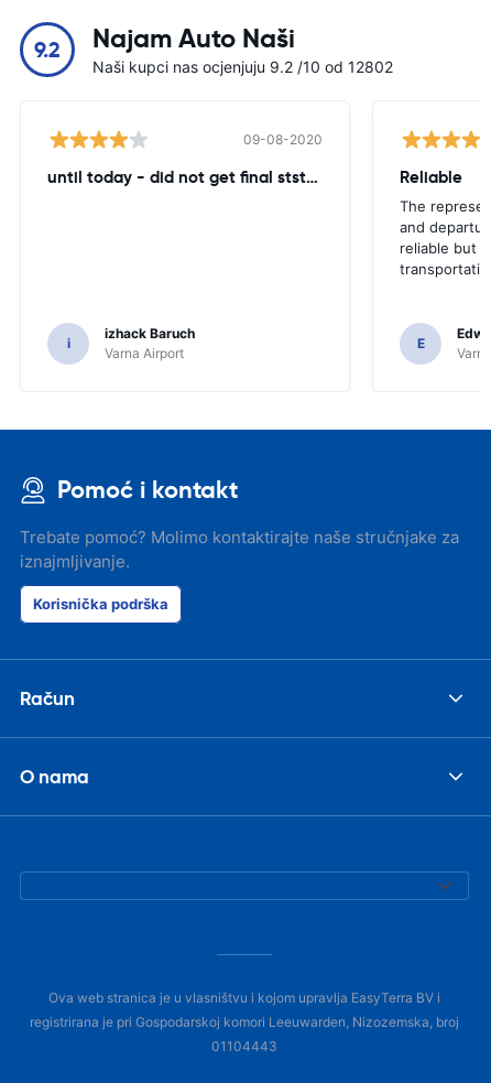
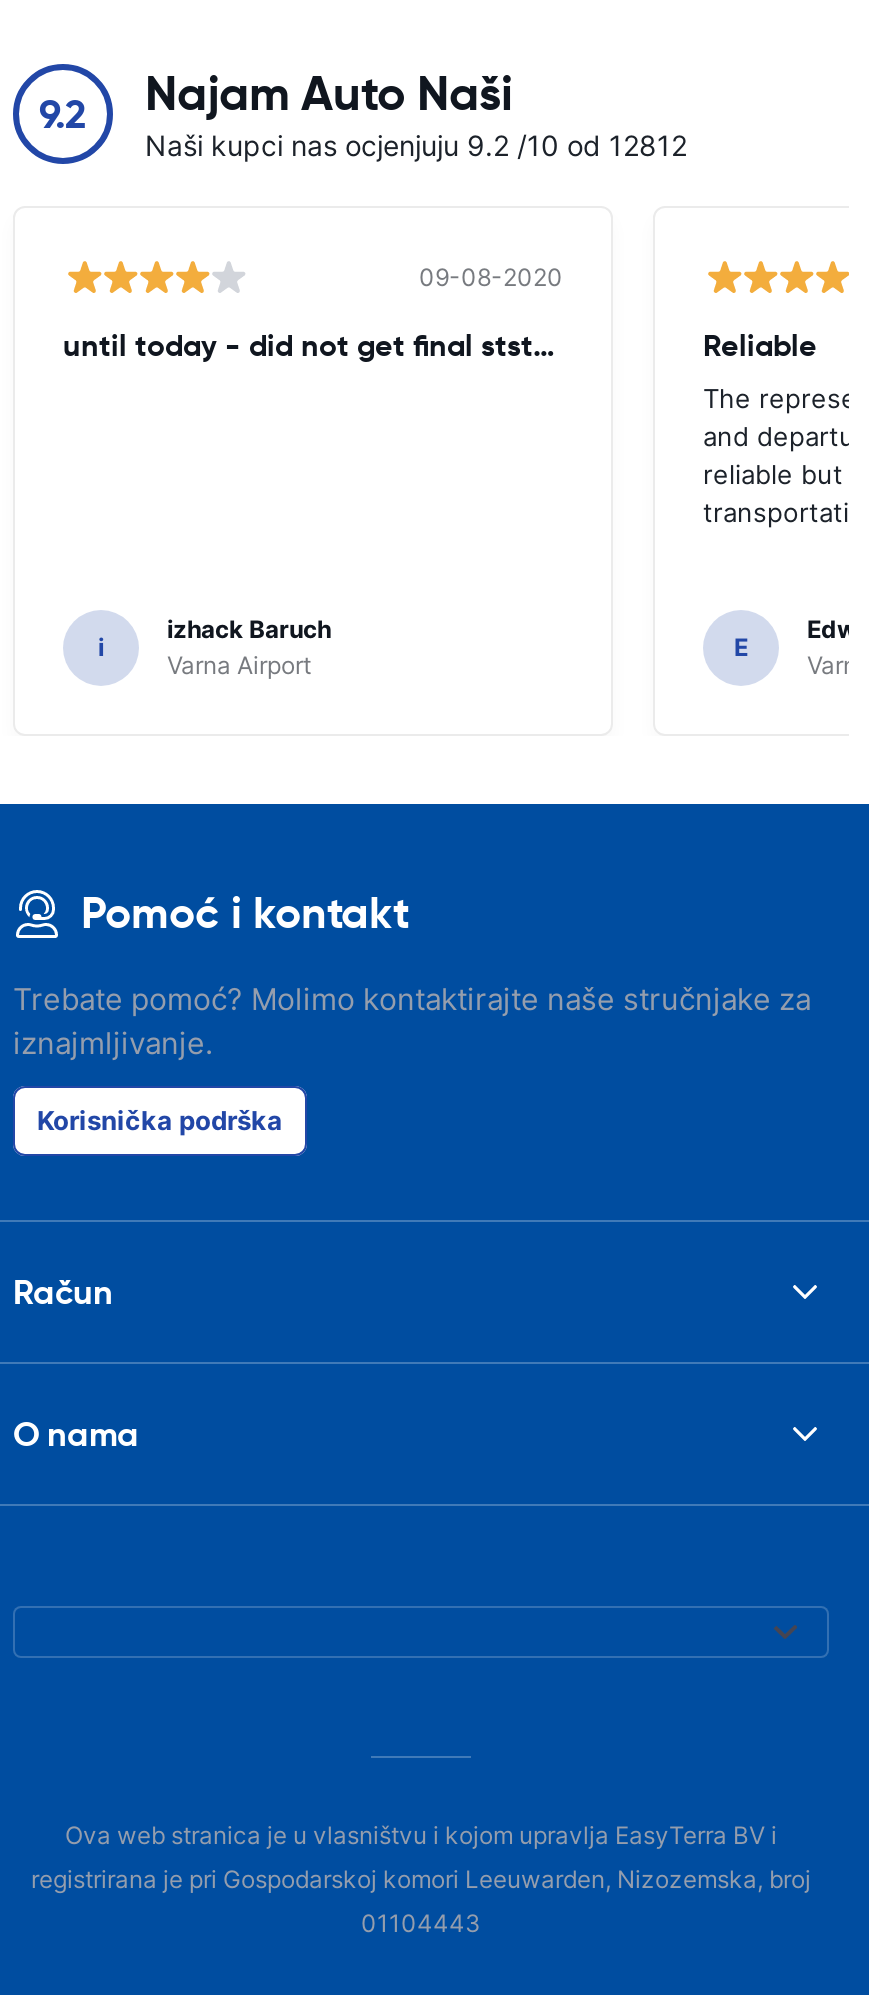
[92,57,393,76] Naši kupci nas ocjenjuju 9.2 /10 od 12802 -> [145,128,687,162] Naši kupci nas ocjenjuju 9.2 /10 od 12812

